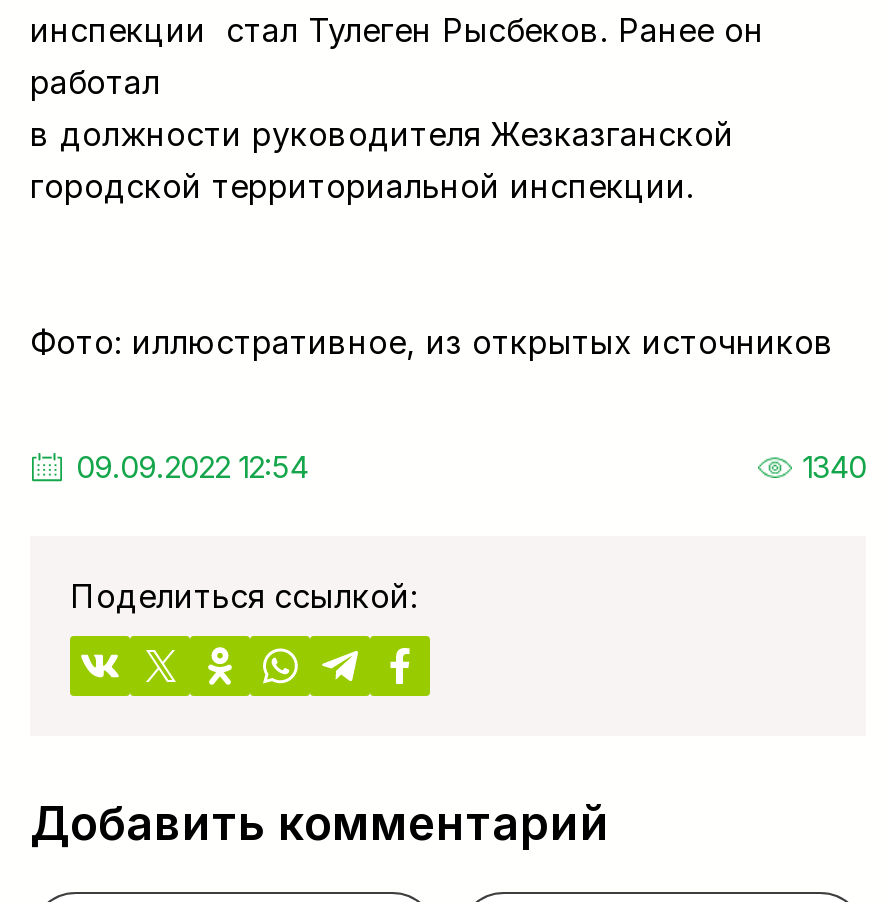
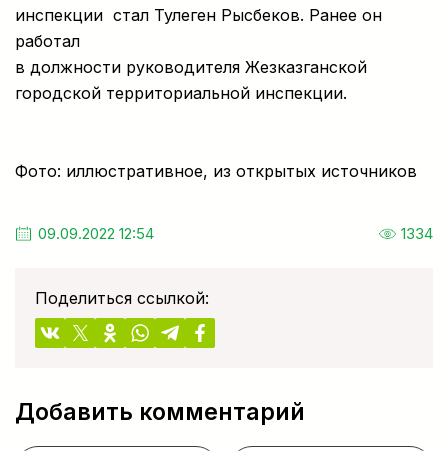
[802,448,866,486] 1340 -> [401,224,433,243] 1334

